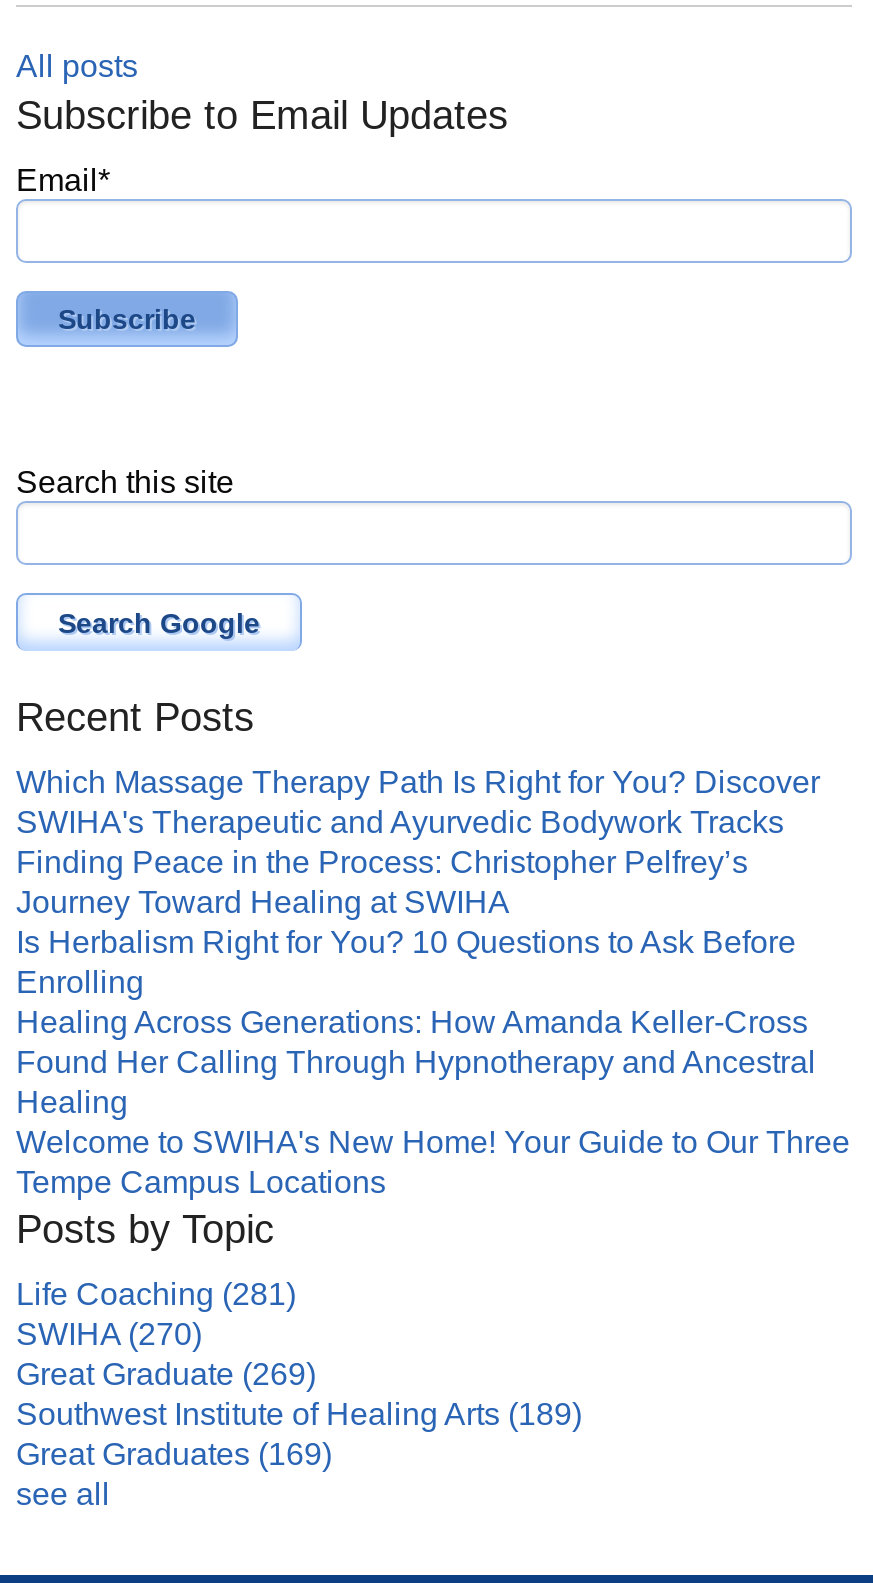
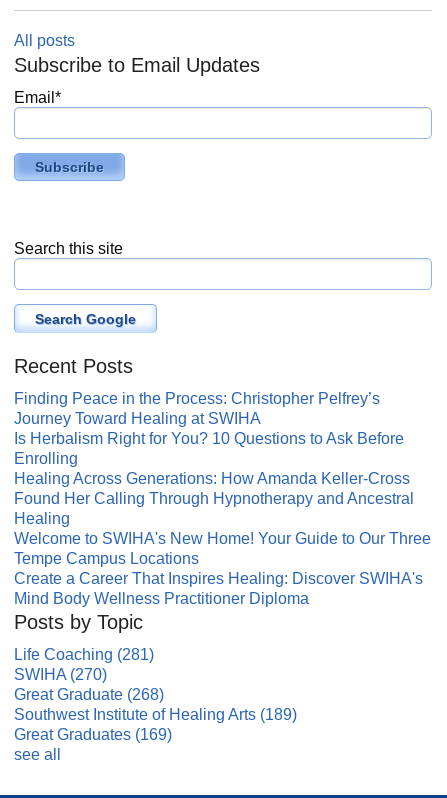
[16,765,820,839] Which Massage Therapy Path Is Right for You? Discover | SWIHA's Therapeutic and Ayurvedic Bodywork Tracks -> none
moved [16,845,850,1199] -> [14,390,431,567]: Finding Peace in the Process: Christopher Pelfrey’s | Journey Toward Healing at SWIHA | Is Herbalism Right for You? 10 Questions to Ask Before | ... | Welcome to SWIHA's New Home! Your Guide to Our Three | Tempe Campus Locations
none -> [14,570,423,607] Create a Career That Inspires Healing: Discover SWIHA's | Mind Body Wellness Practitioner Diploma
[16,1357,316,1391] Great Graduate (269) -> [14,686,164,703] Great Graduate (268)

